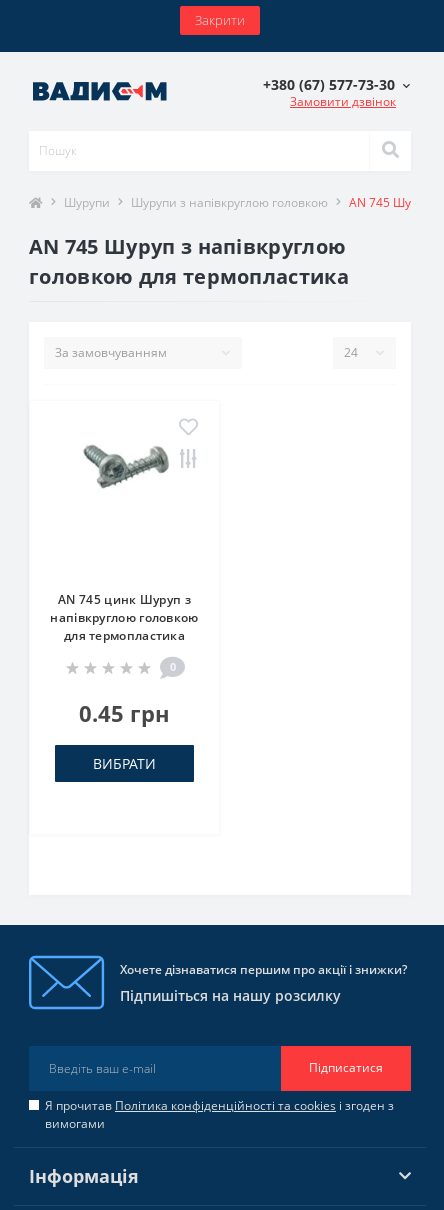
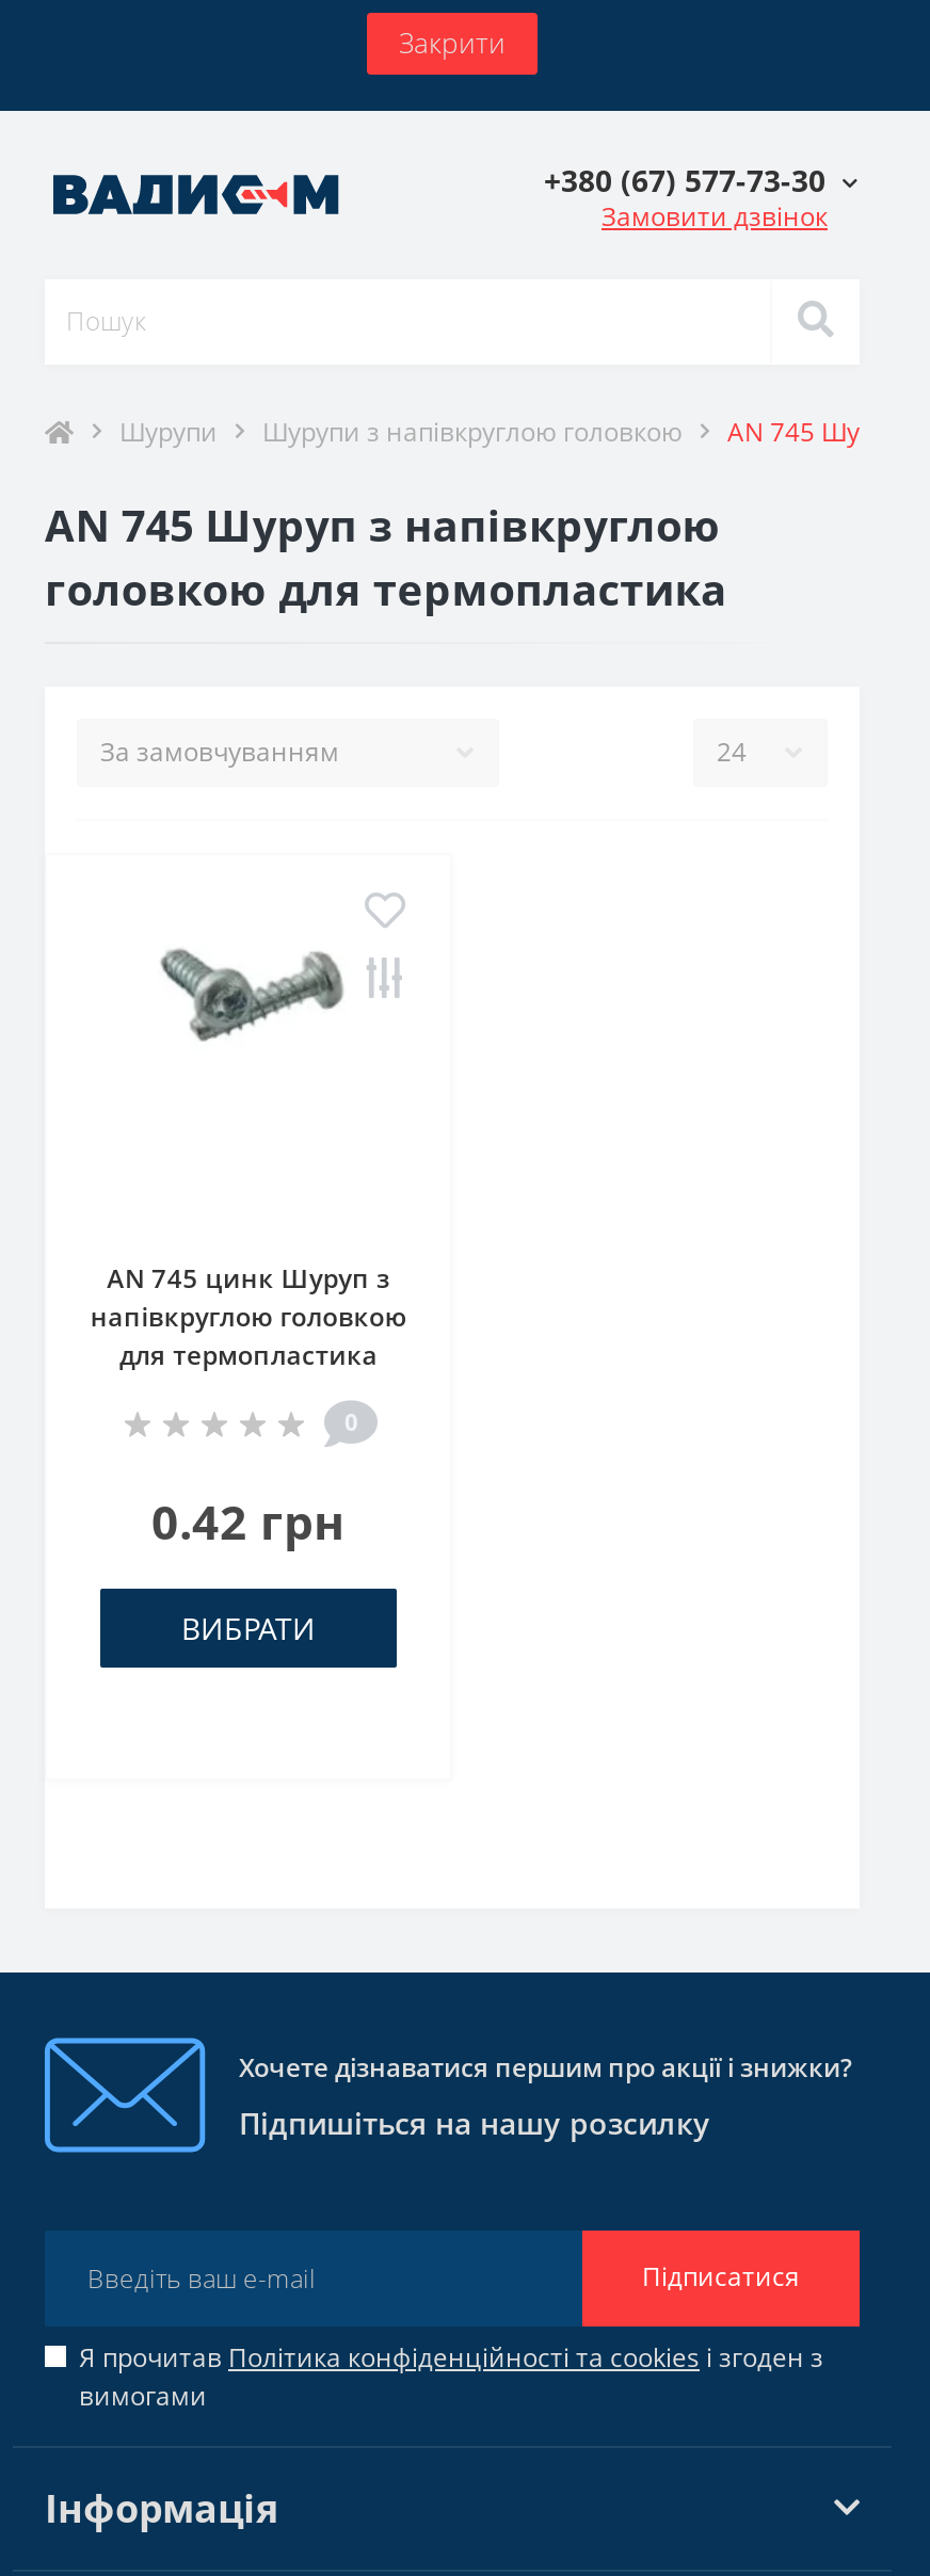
[79,698,170,728] 0.45 грн -> [151,1488,346,1552] 0.42 грн

